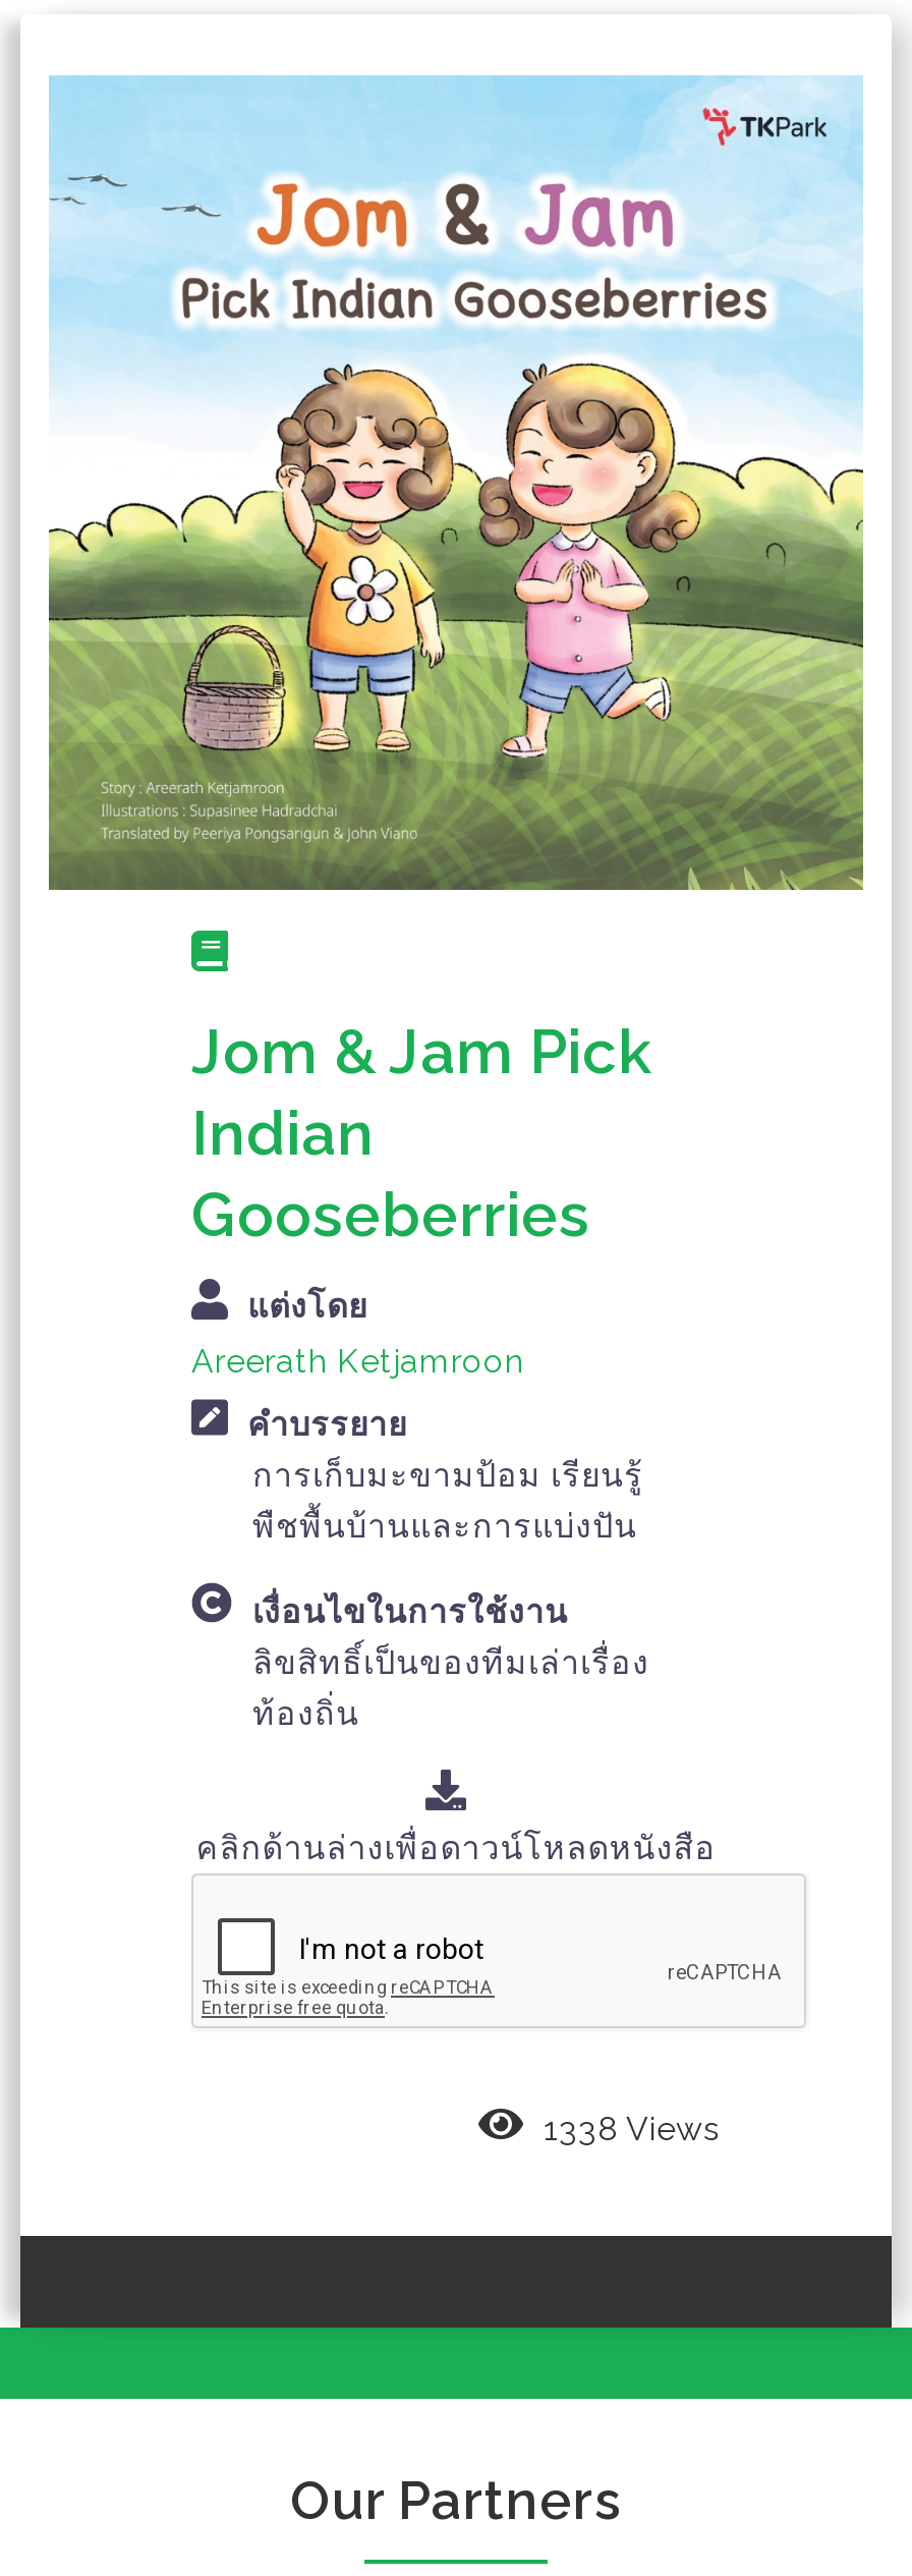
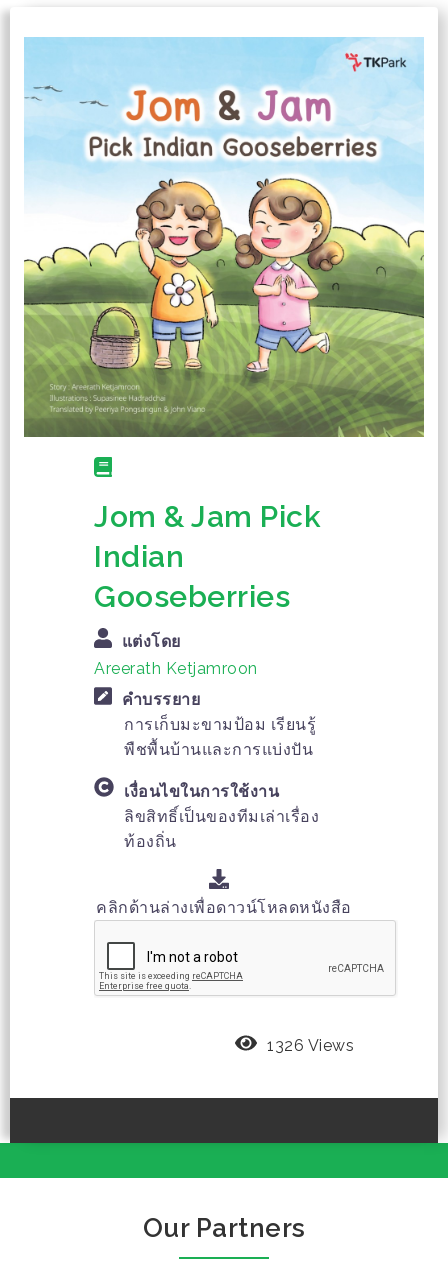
[544,2110,721,2149] 1338 Views -> [267,1036,354,1055] 1326 Views

